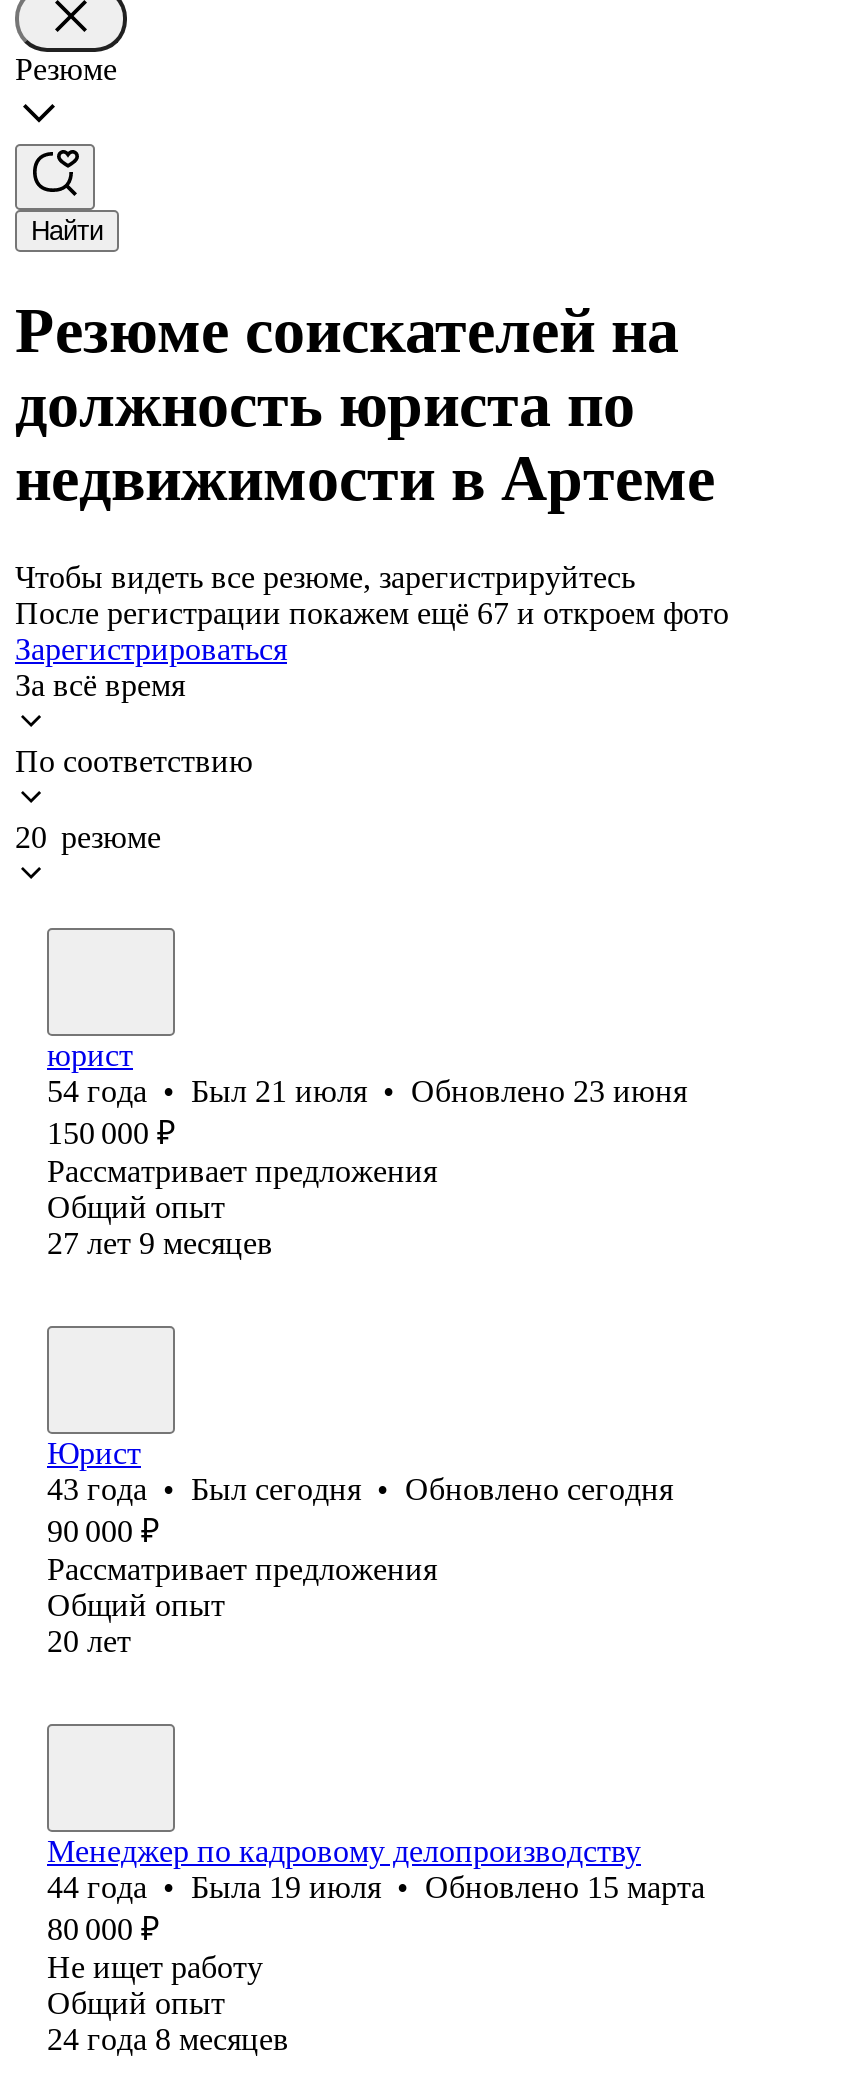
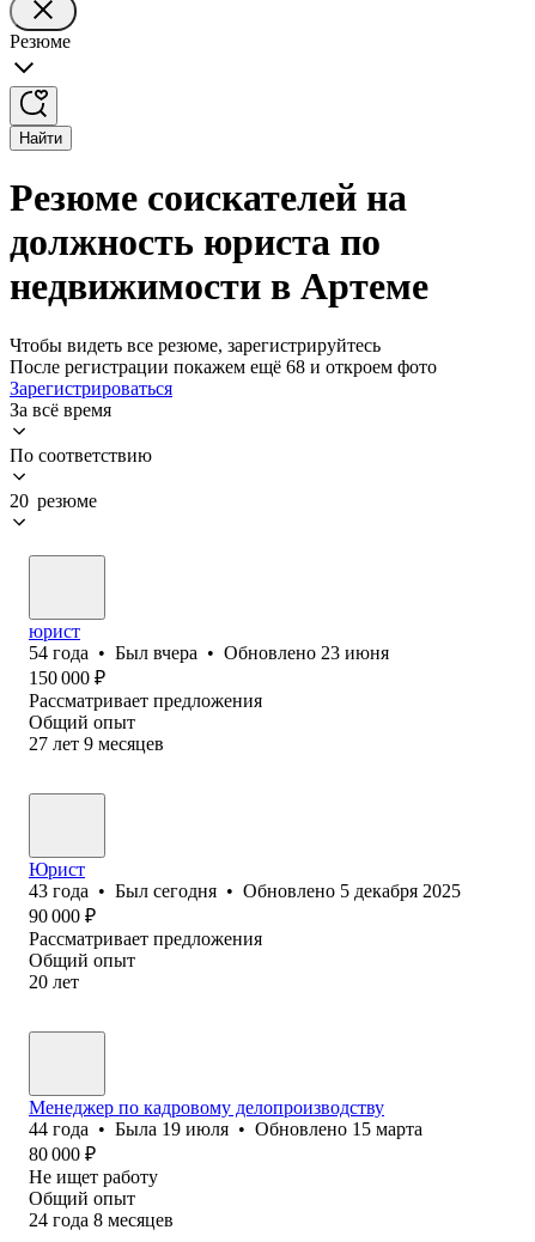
[15,596,729,630] После регистрации покажем ещё 67 и откроем фото -> [10,356,437,377] После регистрации покажем ещё 68 и откроем фото
[47,1074,687,1108] 54 года • Был 21 июля • Обновлено 23 июня -> [29,642,389,663] 54 года • Был вчера • Обновлено 23 июня
[47,1472,673,1506] 43 года • Был сегодня • Обновлено сегодня -> [29,881,461,901] 43 года • Был сегодня • Обновлено 5 декабря 2025

